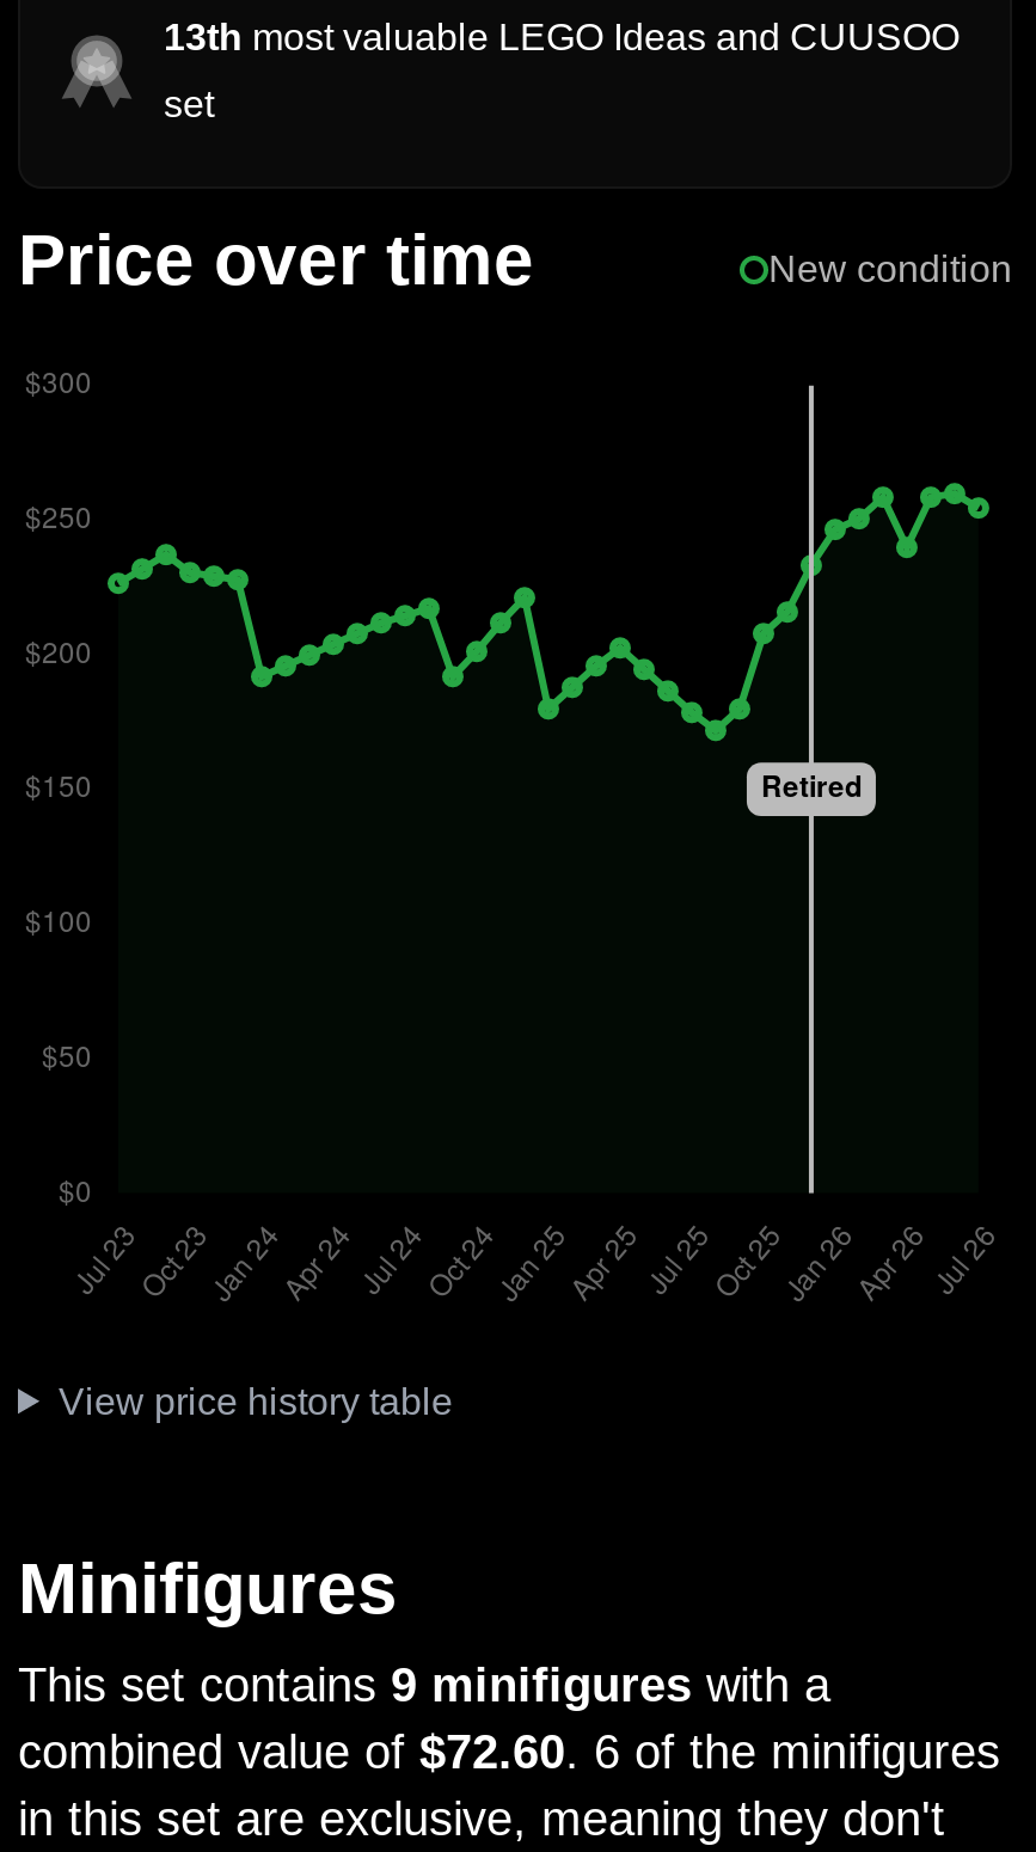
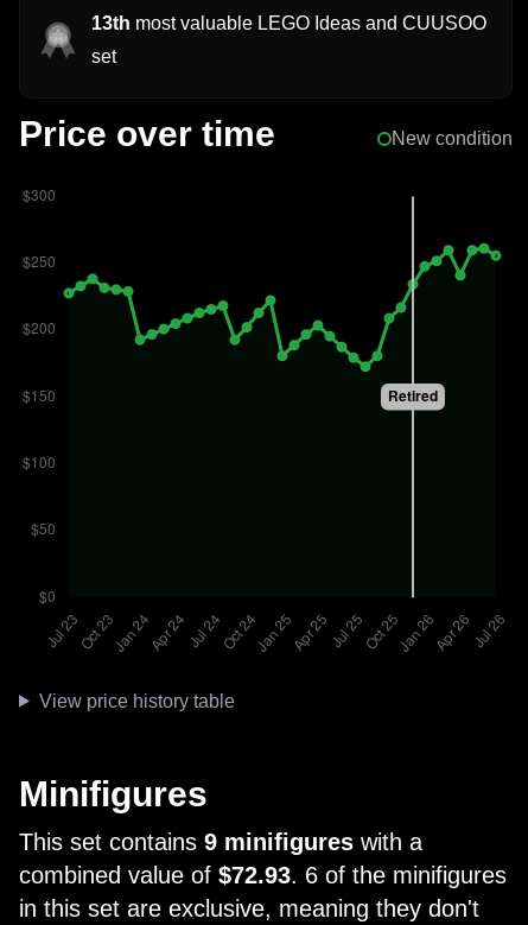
[18,1725,1000,1777] combined value of $72.60. 6 of the minifigures -> [19,862,507,888] combined value of $72.93. 6 of the minifigures

